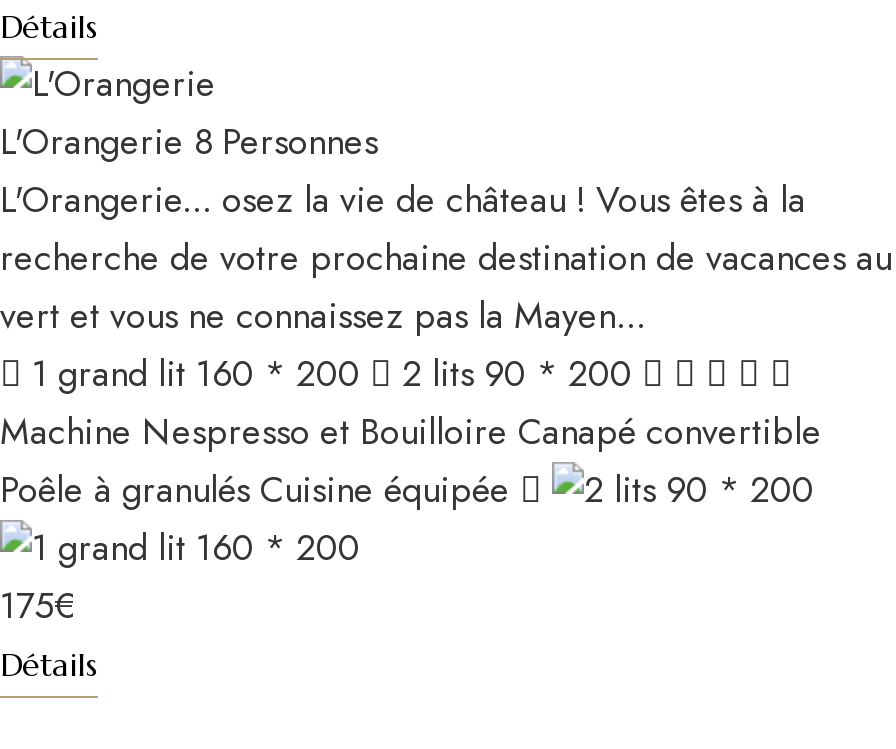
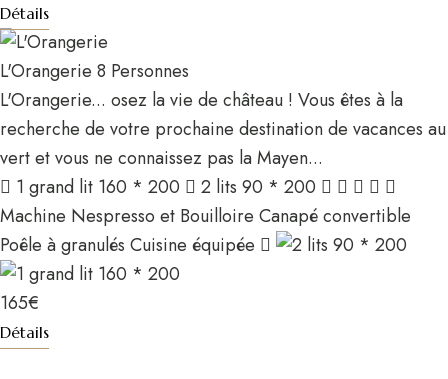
[0,580,76,632] 175€ -> [0,290,39,316] 165€

